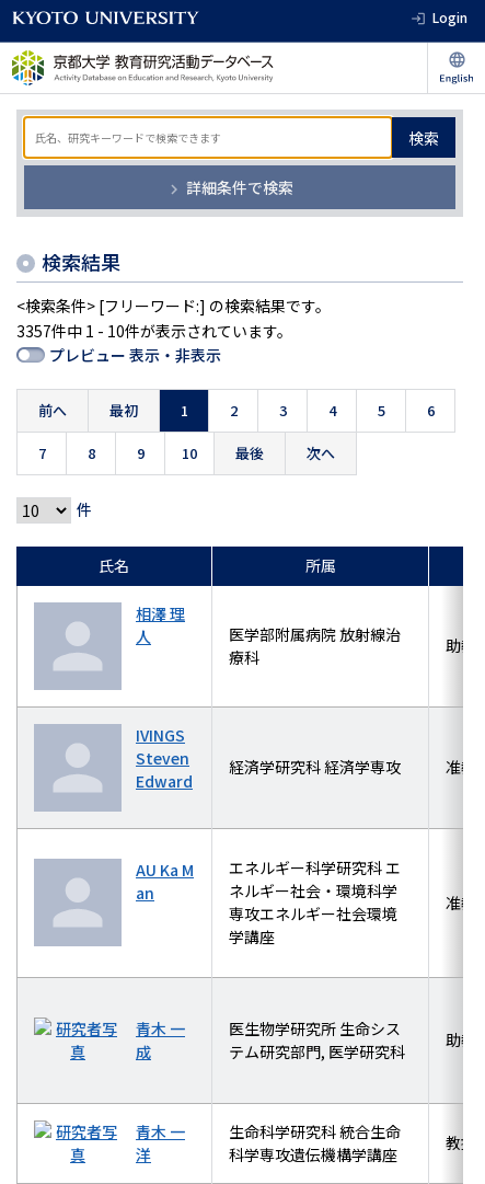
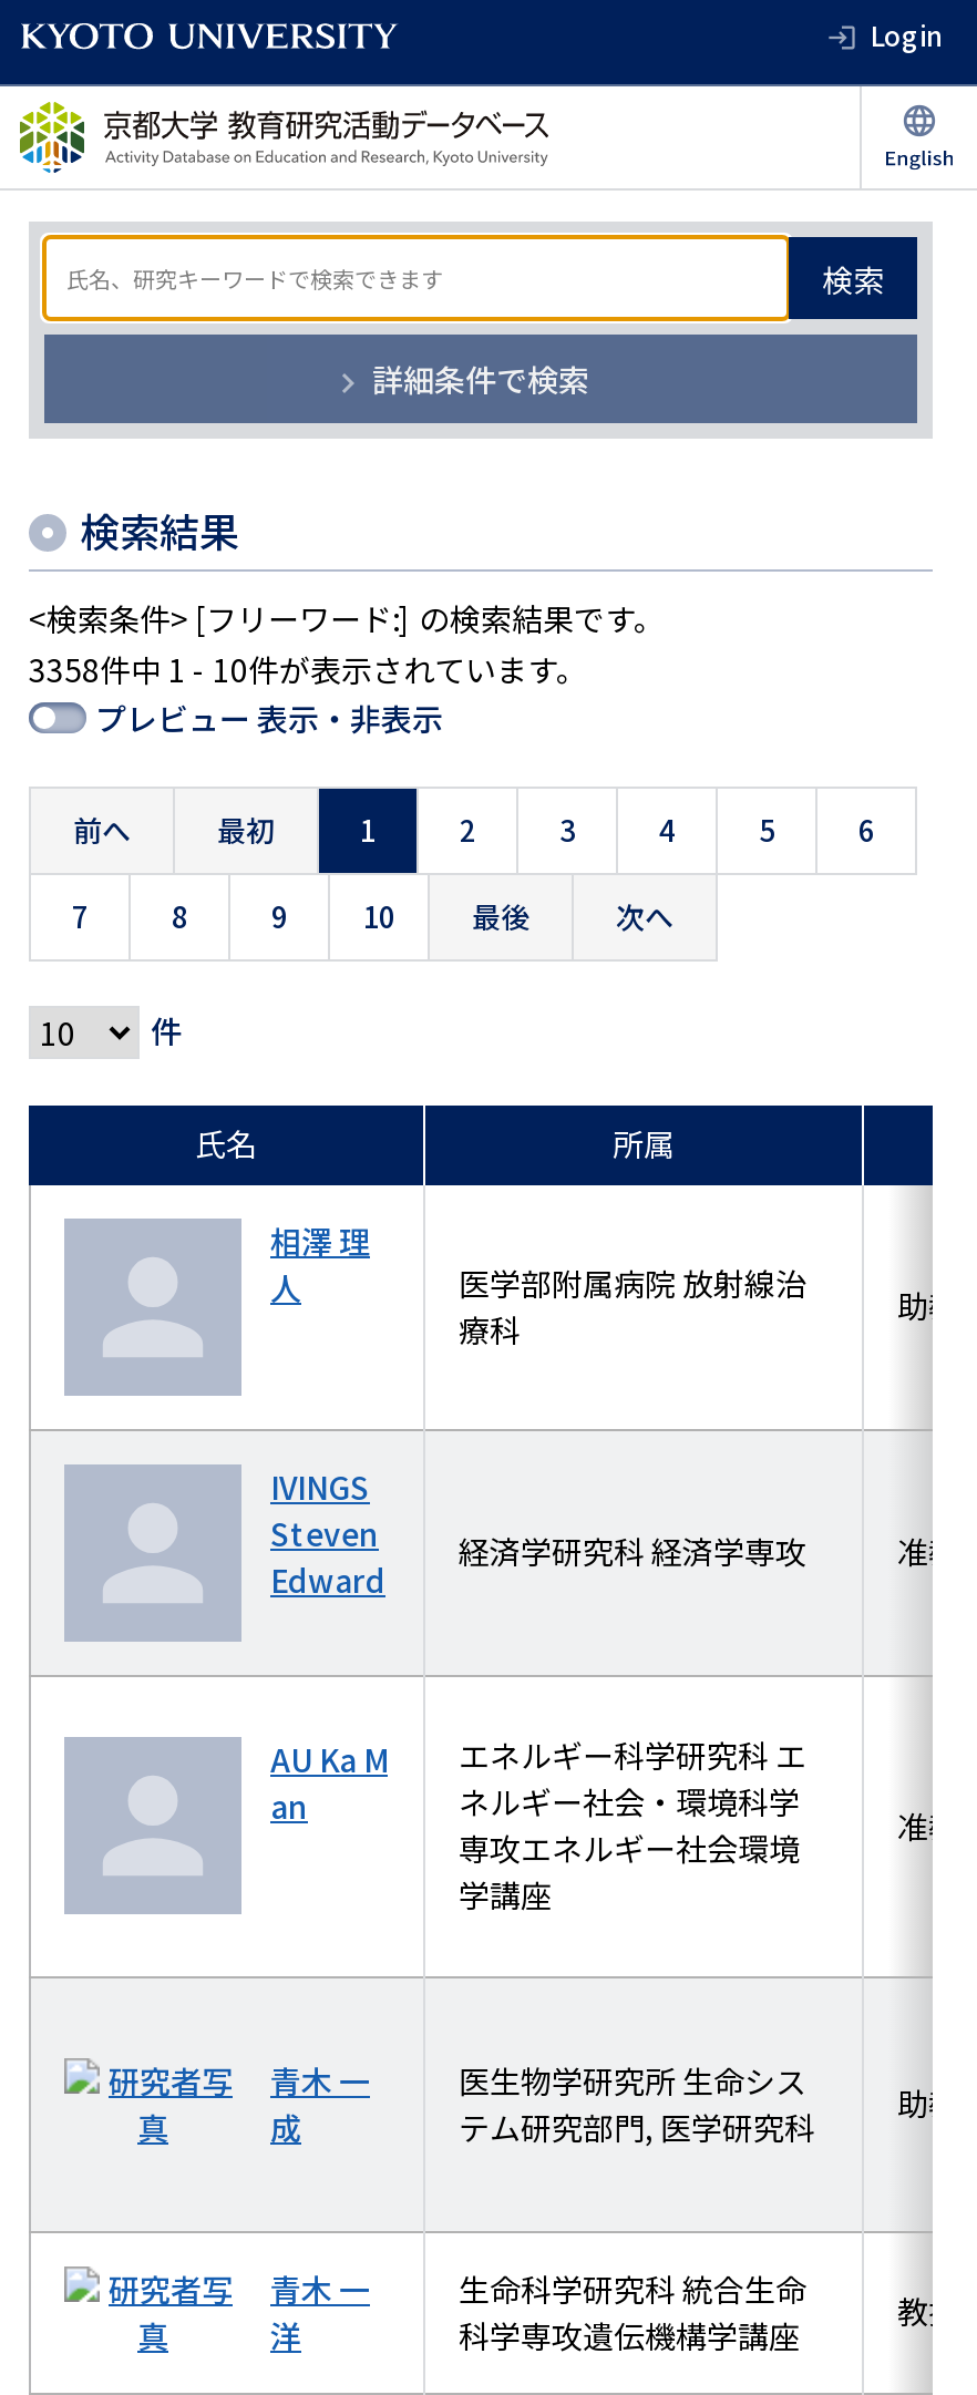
[16,320,292,342] 3357件中 1 - 10件が表示されています。 -> [29,647,587,691] 3358件中 1 - 10件が表示されています。

